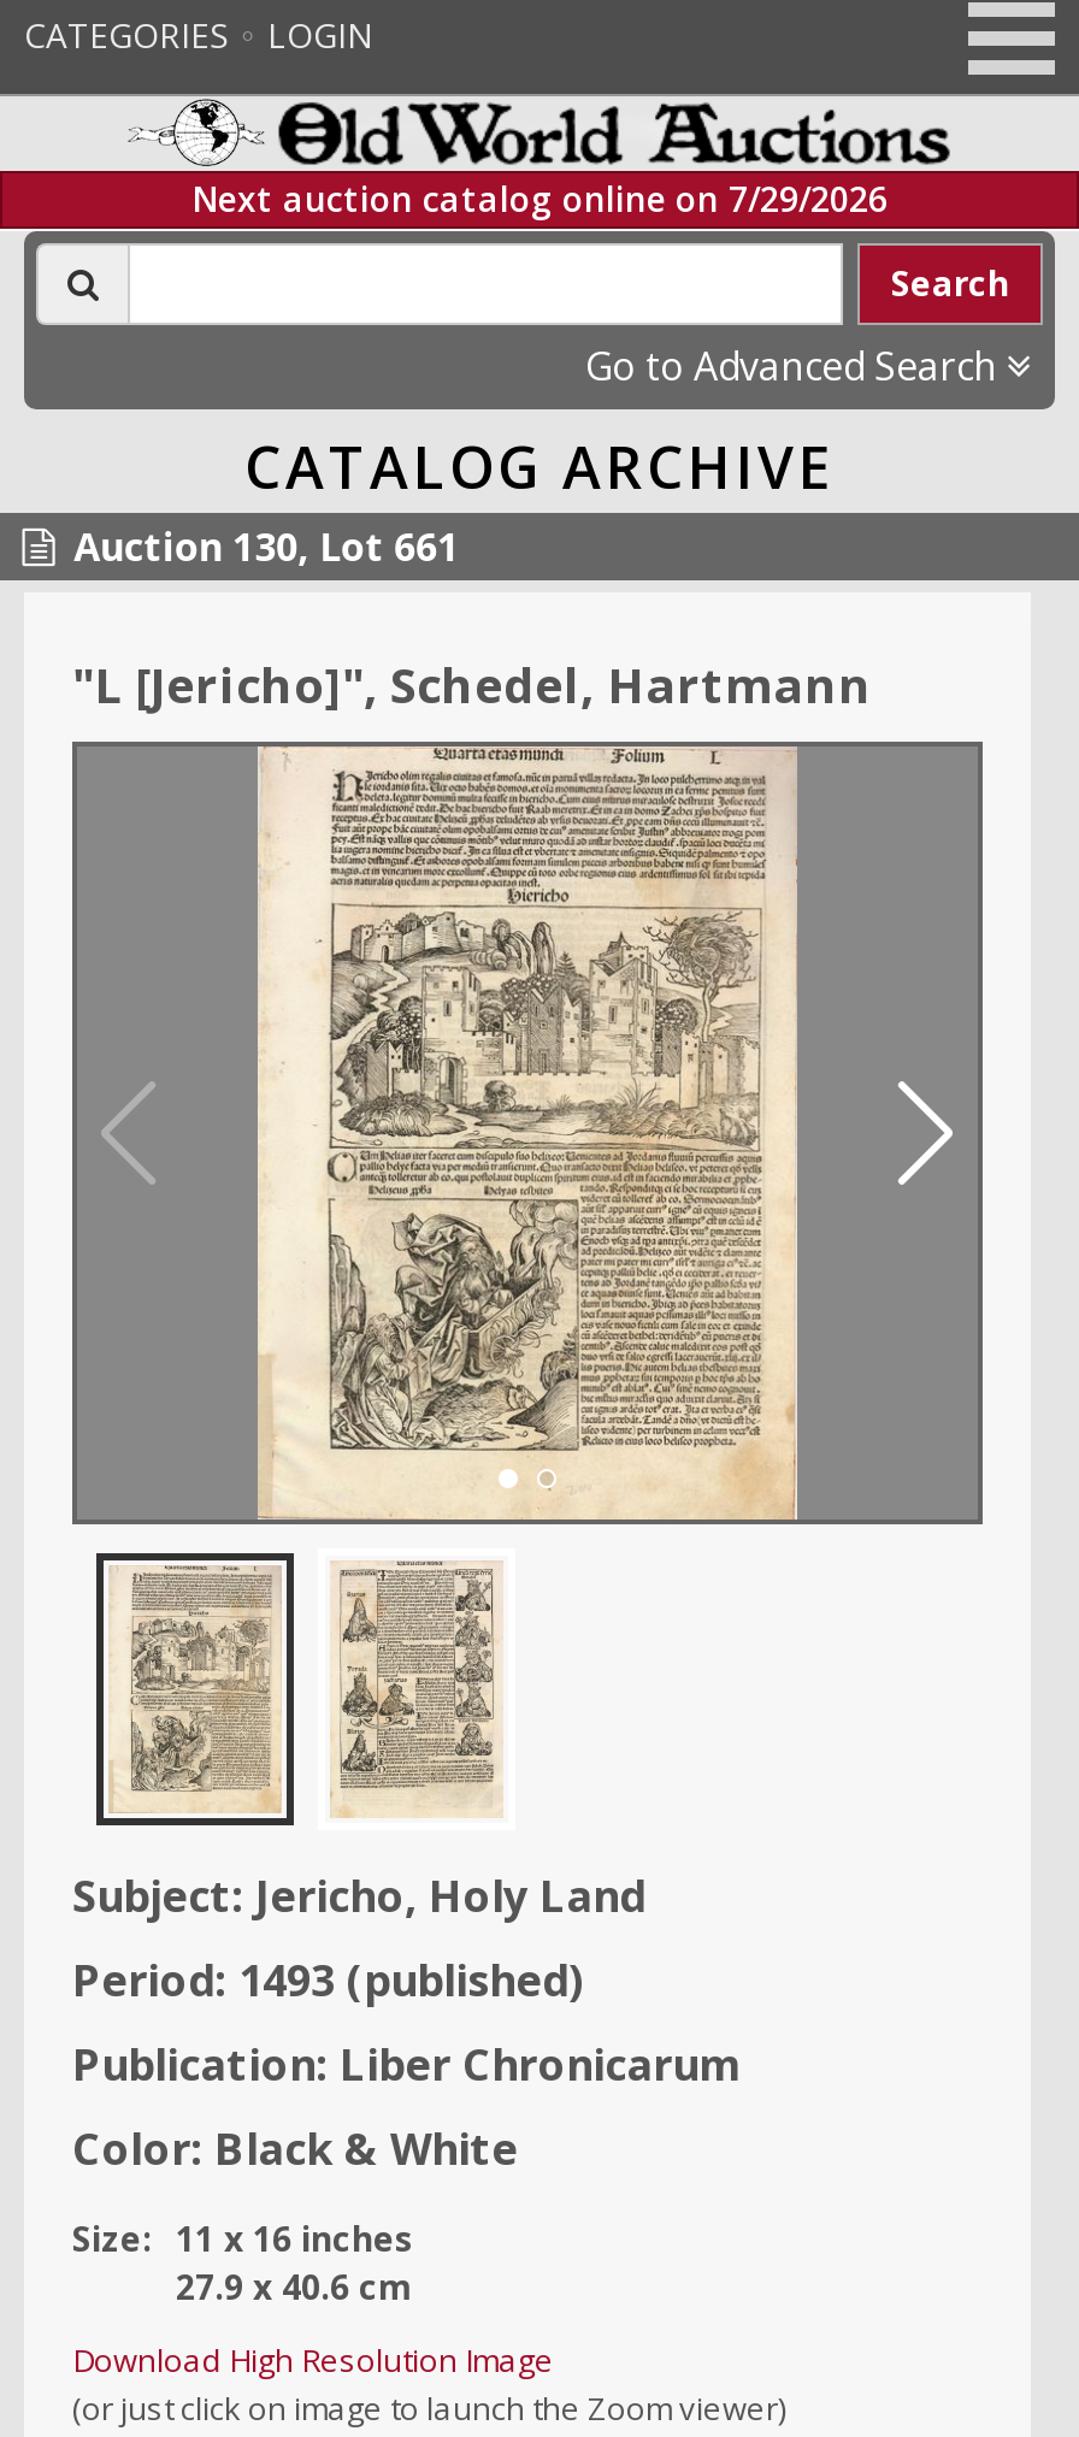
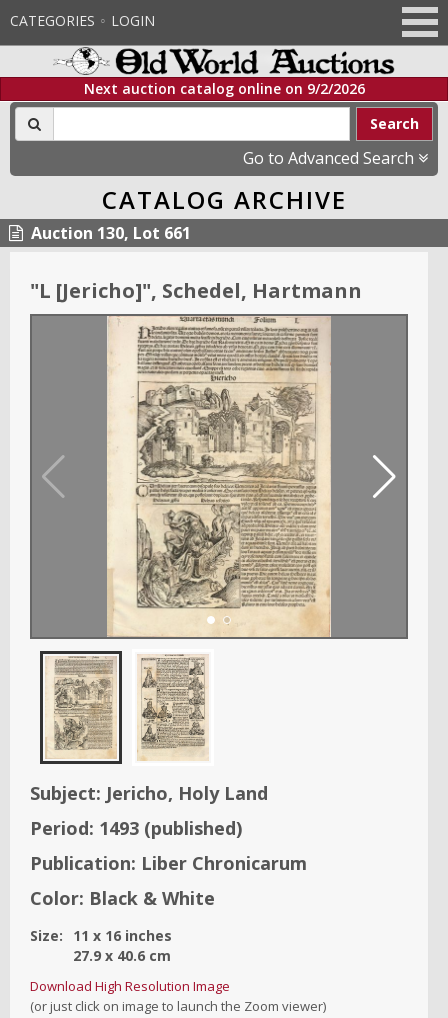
[191,176,888,222] Next auction catalog online on 7/29/2026 -> [83,79,364,98] Next auction catalog online on 9/2/2026

